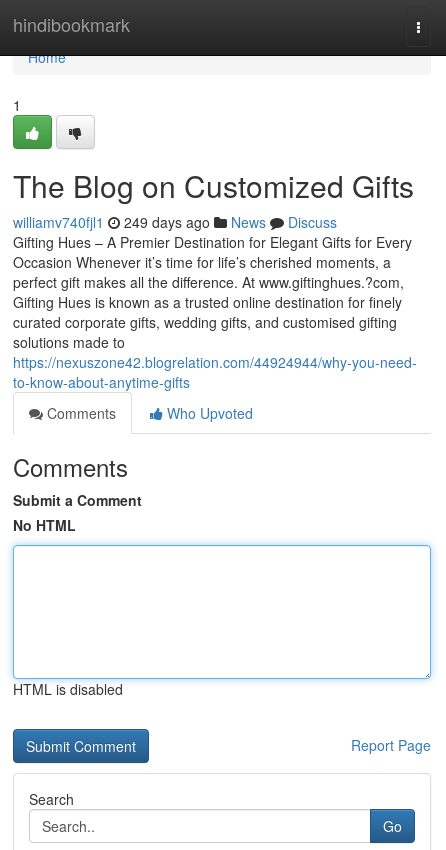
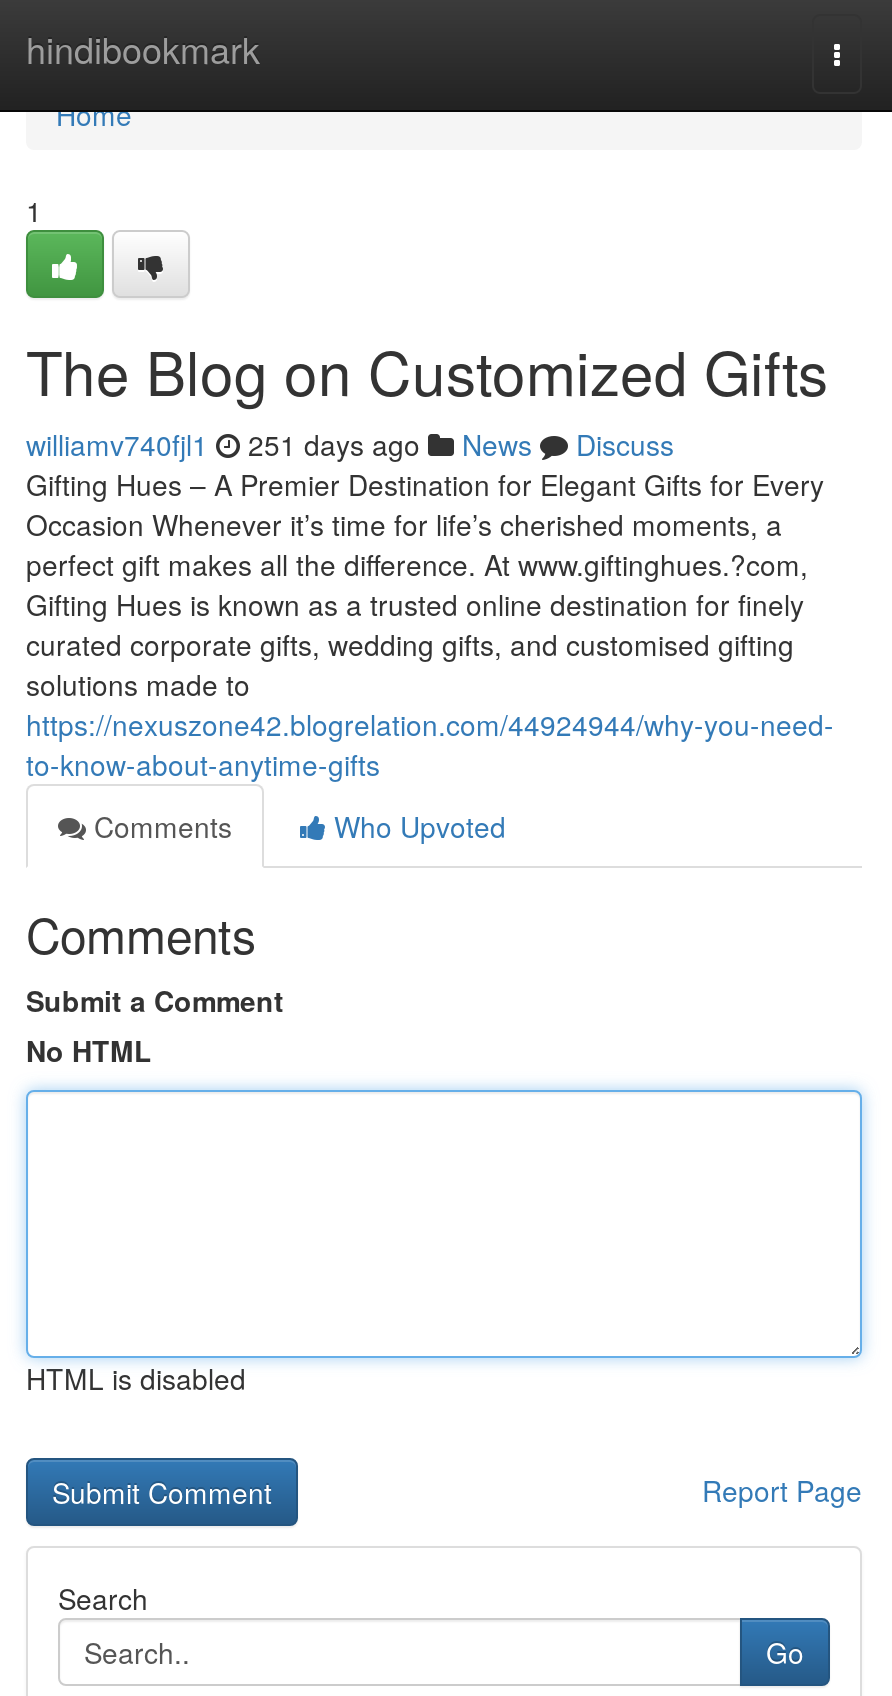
[13,212,337,232] williamv740fjl1 249 days ago News Discuss -> [26,424,674,464] williamv740fjl1 251 days ago News Discuss

